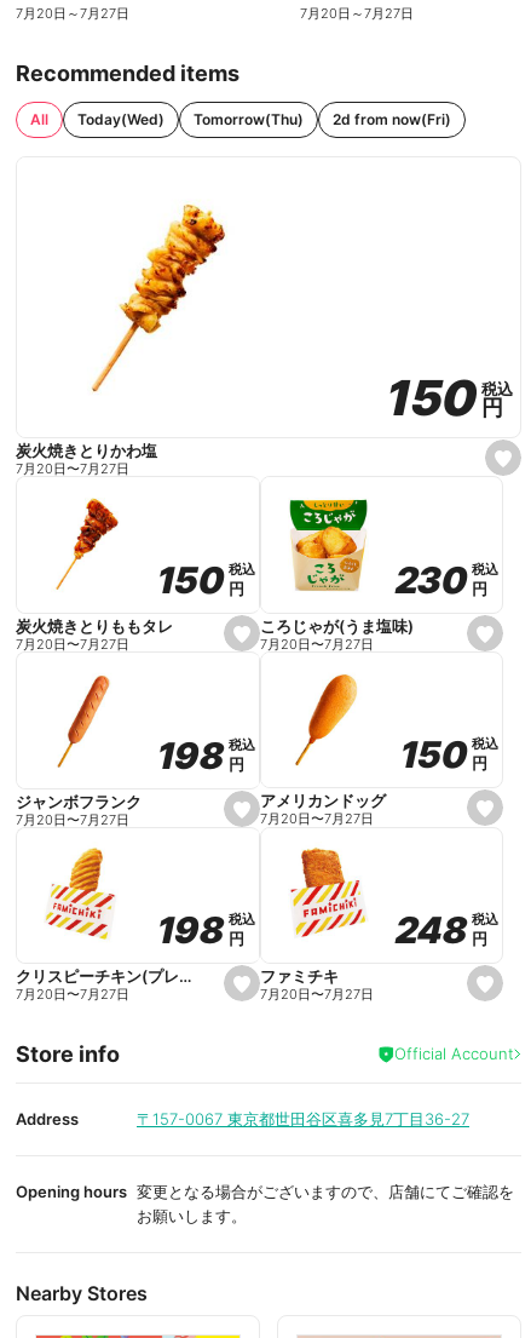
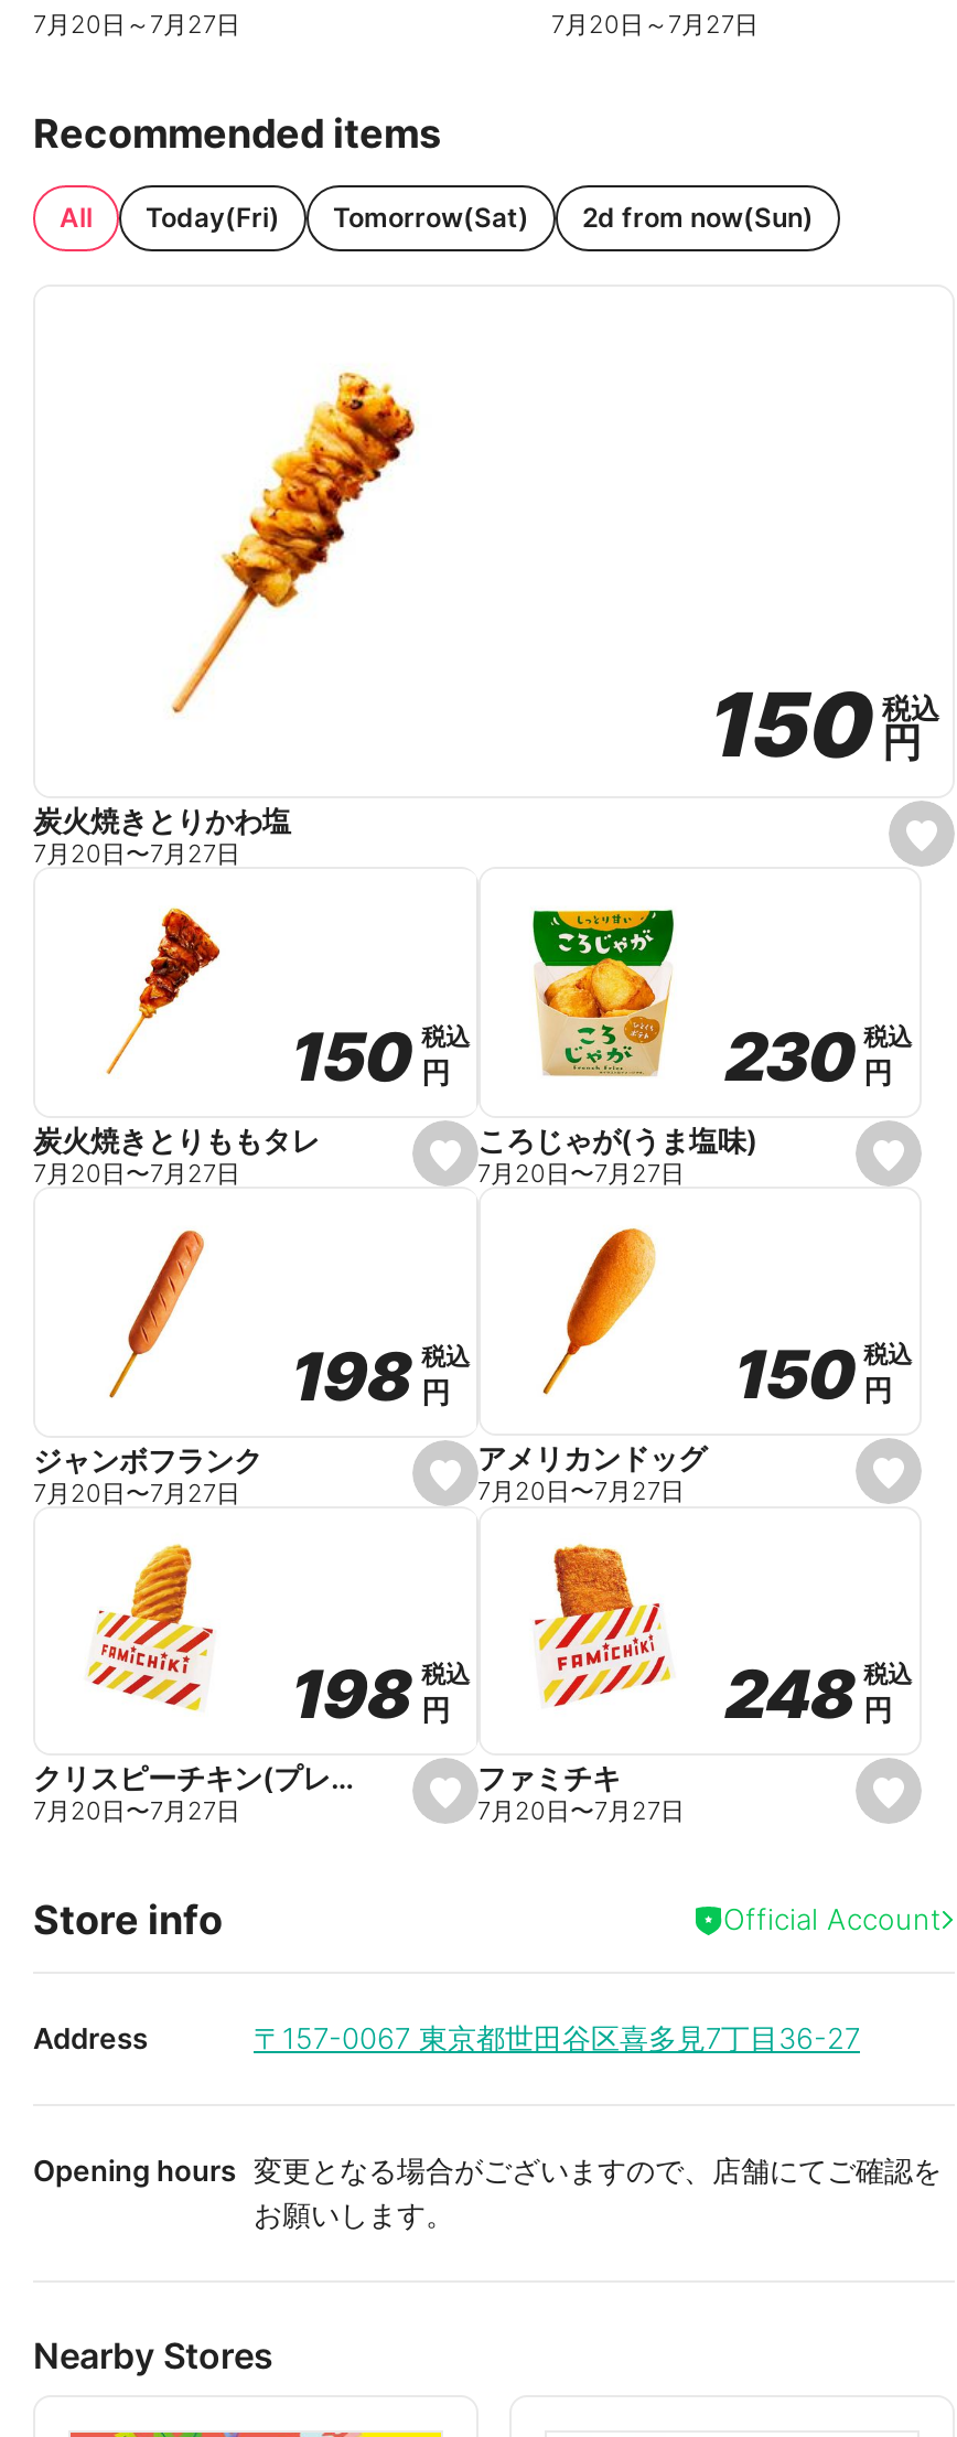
[77,110,451,128] Today(Wed) | Tomorrow(Thu) | 2d from now(Fri) -> [146,200,814,233] Today(Fri) | Tomorrow(Sat) | 2d from now(Sun)

